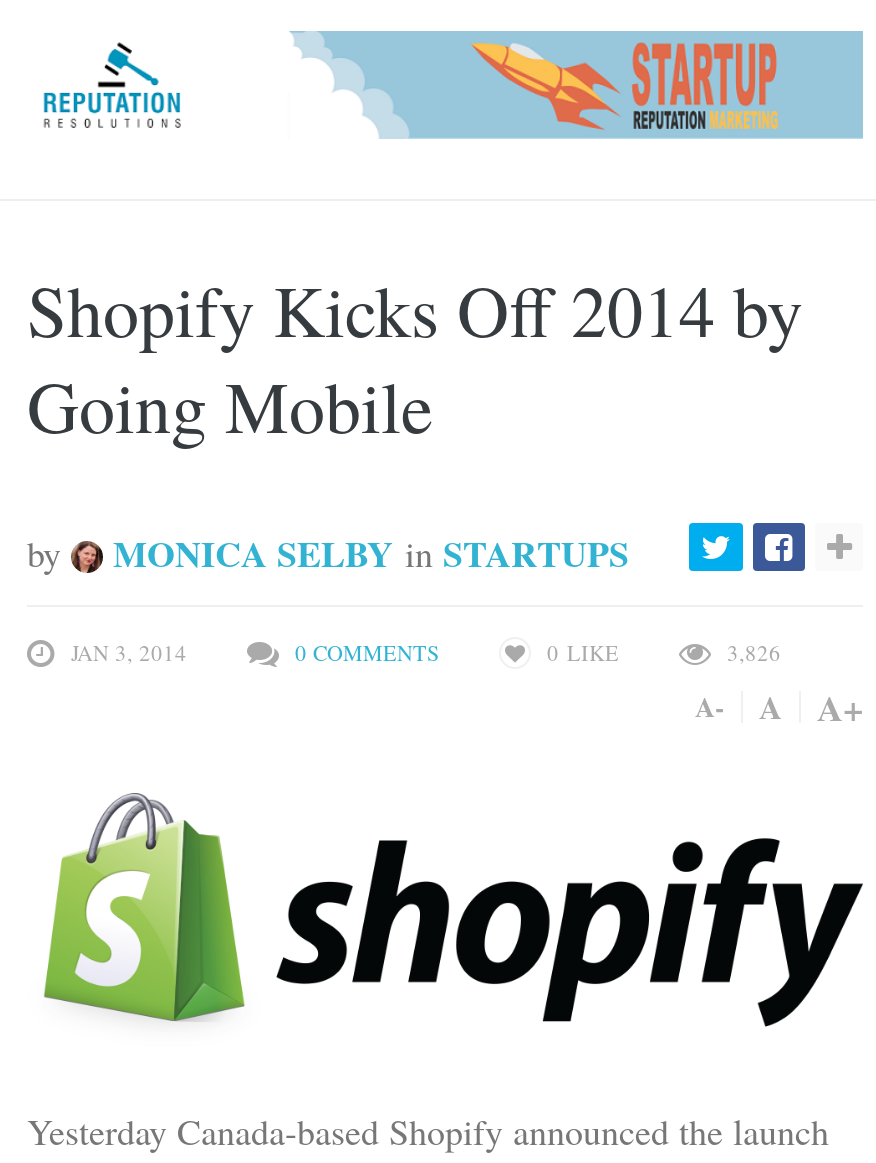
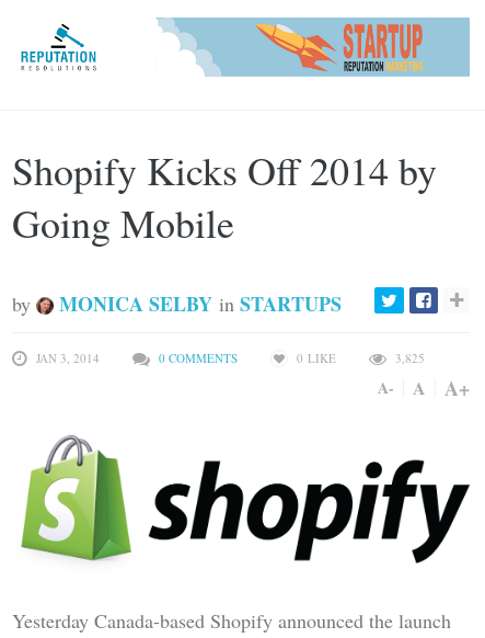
[721,636,781,666] 3,826 -> [392,349,425,366] 3,825

